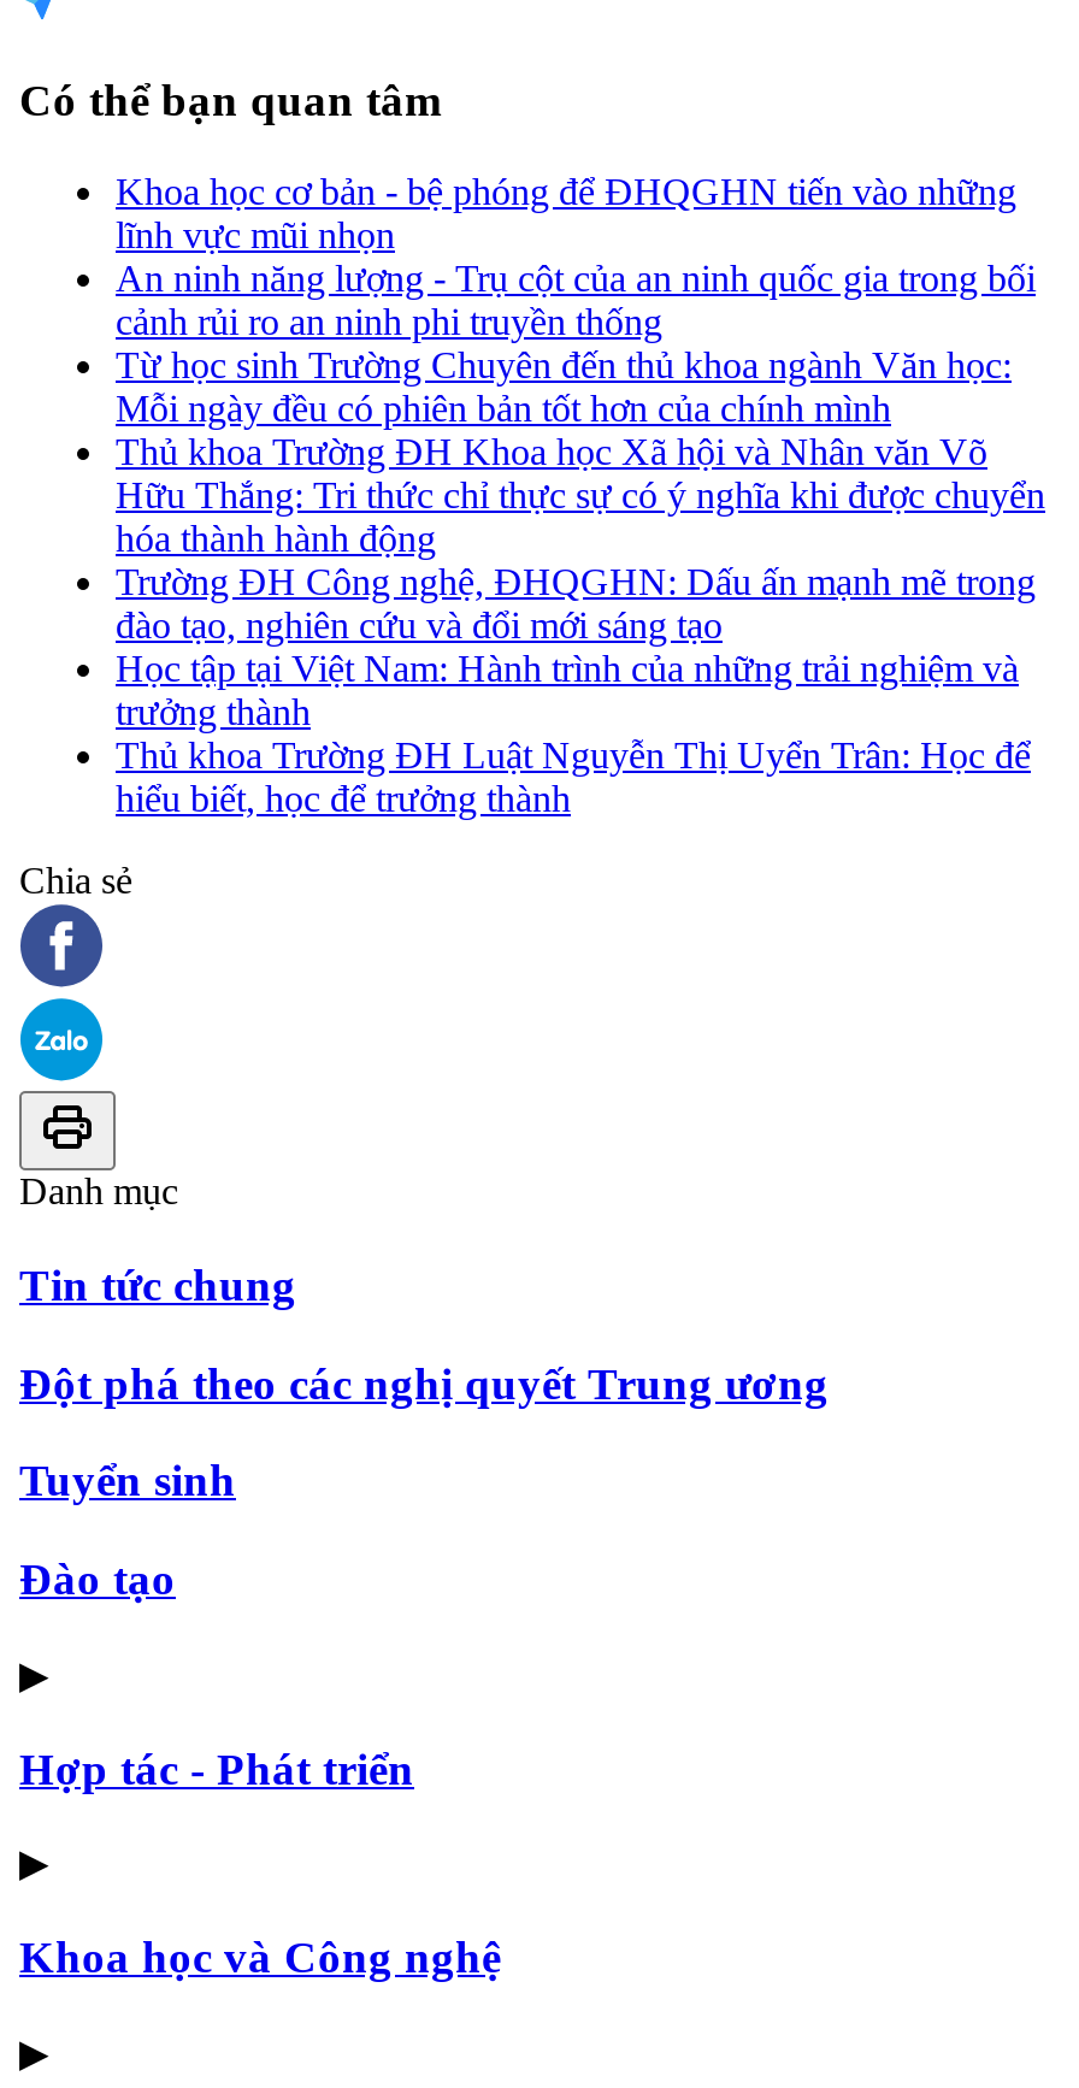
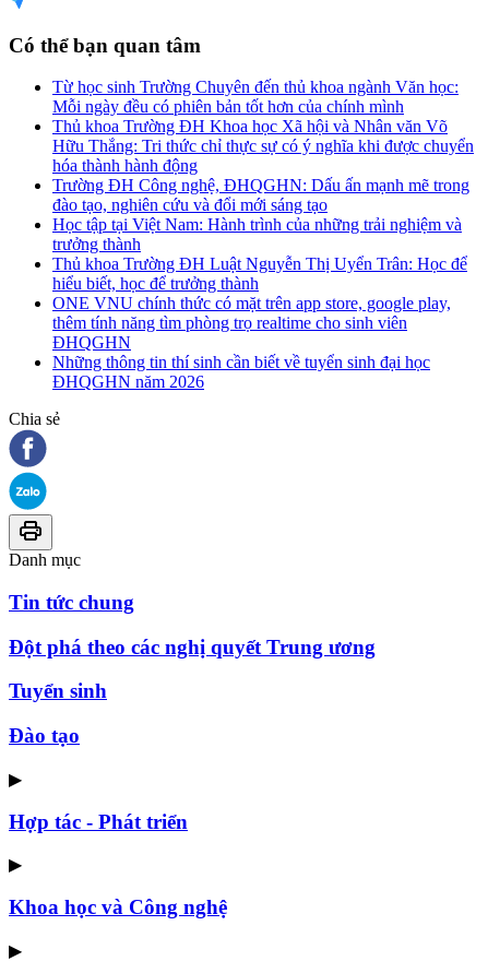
[116,171,1036,342] Khoa học cơ bản - bệ phóng để ĐHQGHN tiến vào những | lĩnh vực mũi nhọn | An ninh năng lượng - Trụ cột của an ninh quốc gia trong bối | cảnh rủi ro an ninh phi truyền thống -> none
moved [116,345,1045,819] -> [52,78,474,293]: Từ học sinh Trường Chuyên đến thủ khoa ngành Văn học: | Mỗi ngày đều có phiên bản tốt hơn của chính mình | Thủ khoa Trường ĐH Khoa học Xã hội và Nhân văn Võ | ... | Thủ khoa Trường ĐH Luật Nguyễn Thị Uyển Trân: Học để | hiểu biết, học để trưởng thành
none -> [52,294,451,391] ONE VNU chính thức có mặt trên app store, google play, | thêm tính năng tìm phòng trọ realtime cho sinh viên | ĐHQGHN | Những thông tin thí sinh cần biết về tuyển sinh đại học | ĐHQGHN năm 2026

